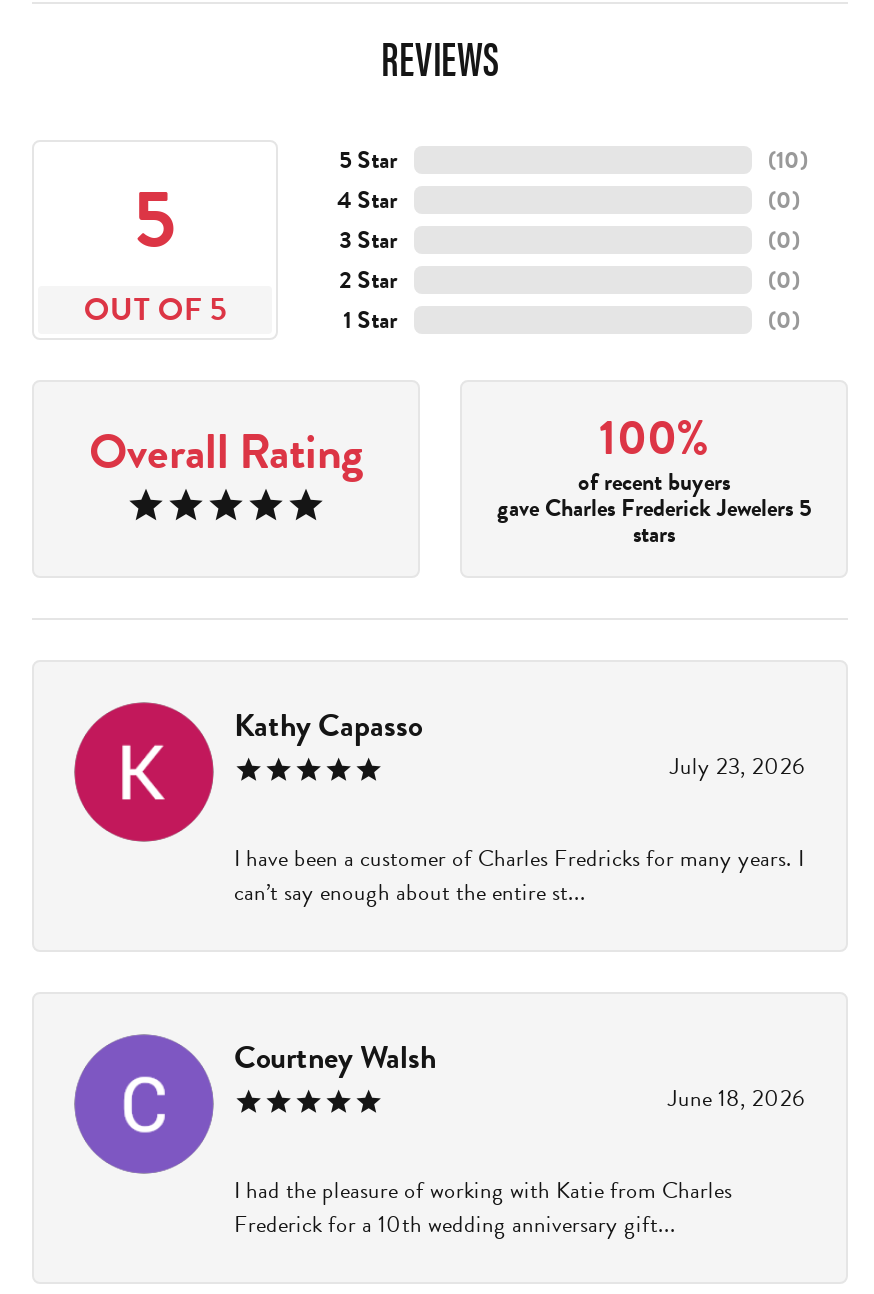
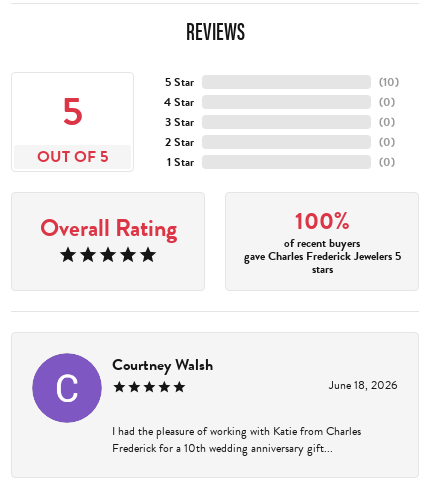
[74,702,806,910] [image] | Kathy Capasso | July 23, 2026 | I have been a customer of Charles Fredricks for many years. I | can’t say enough about the entire st... -> none

